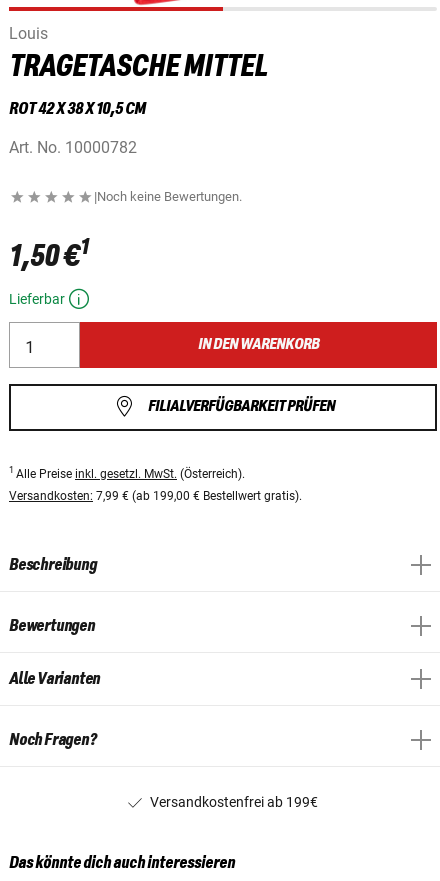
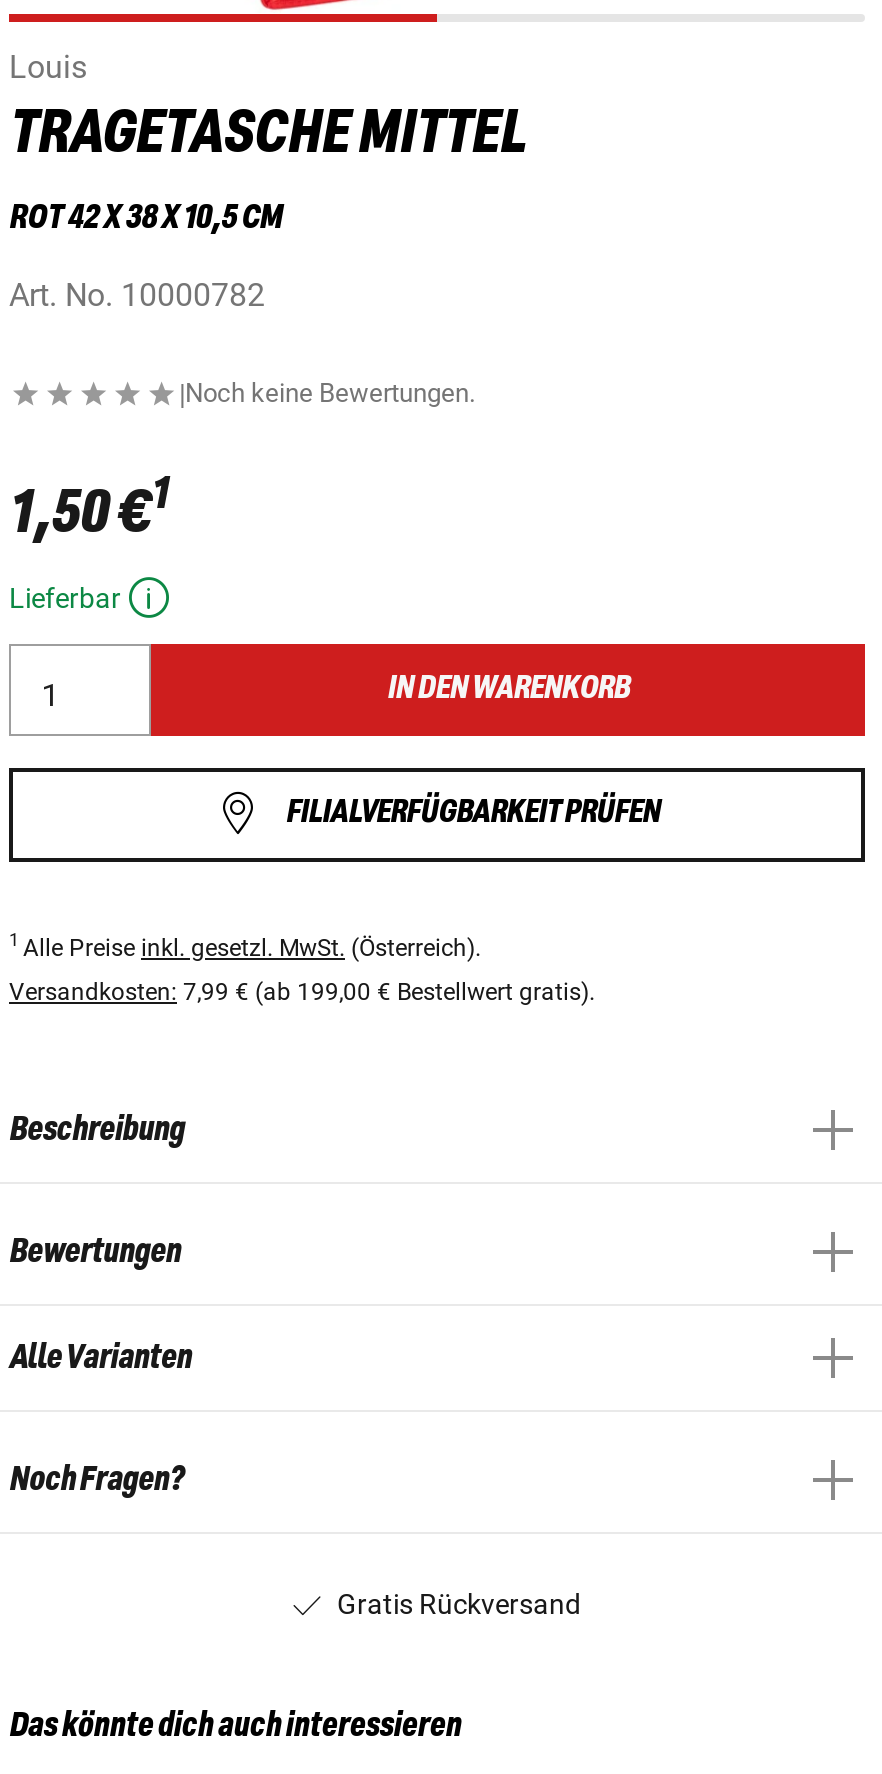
[150,794,318,810] Versandkostenfrei ab 199€ -> [337,1588,581,1620] Gratis Rückversand

